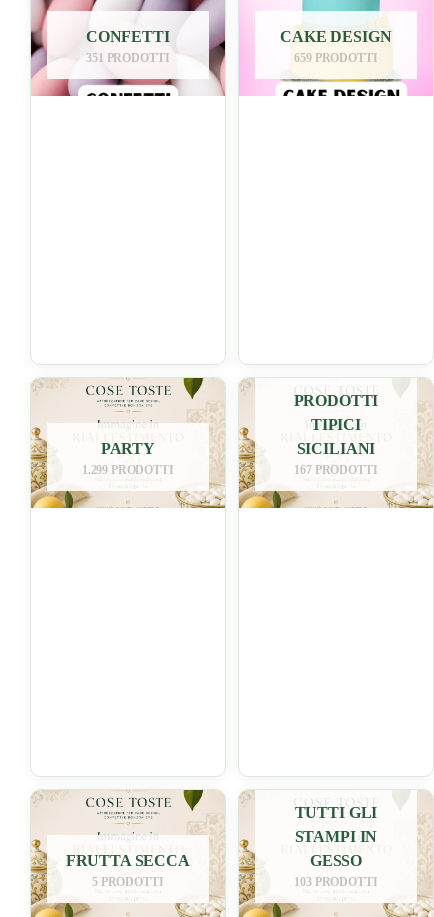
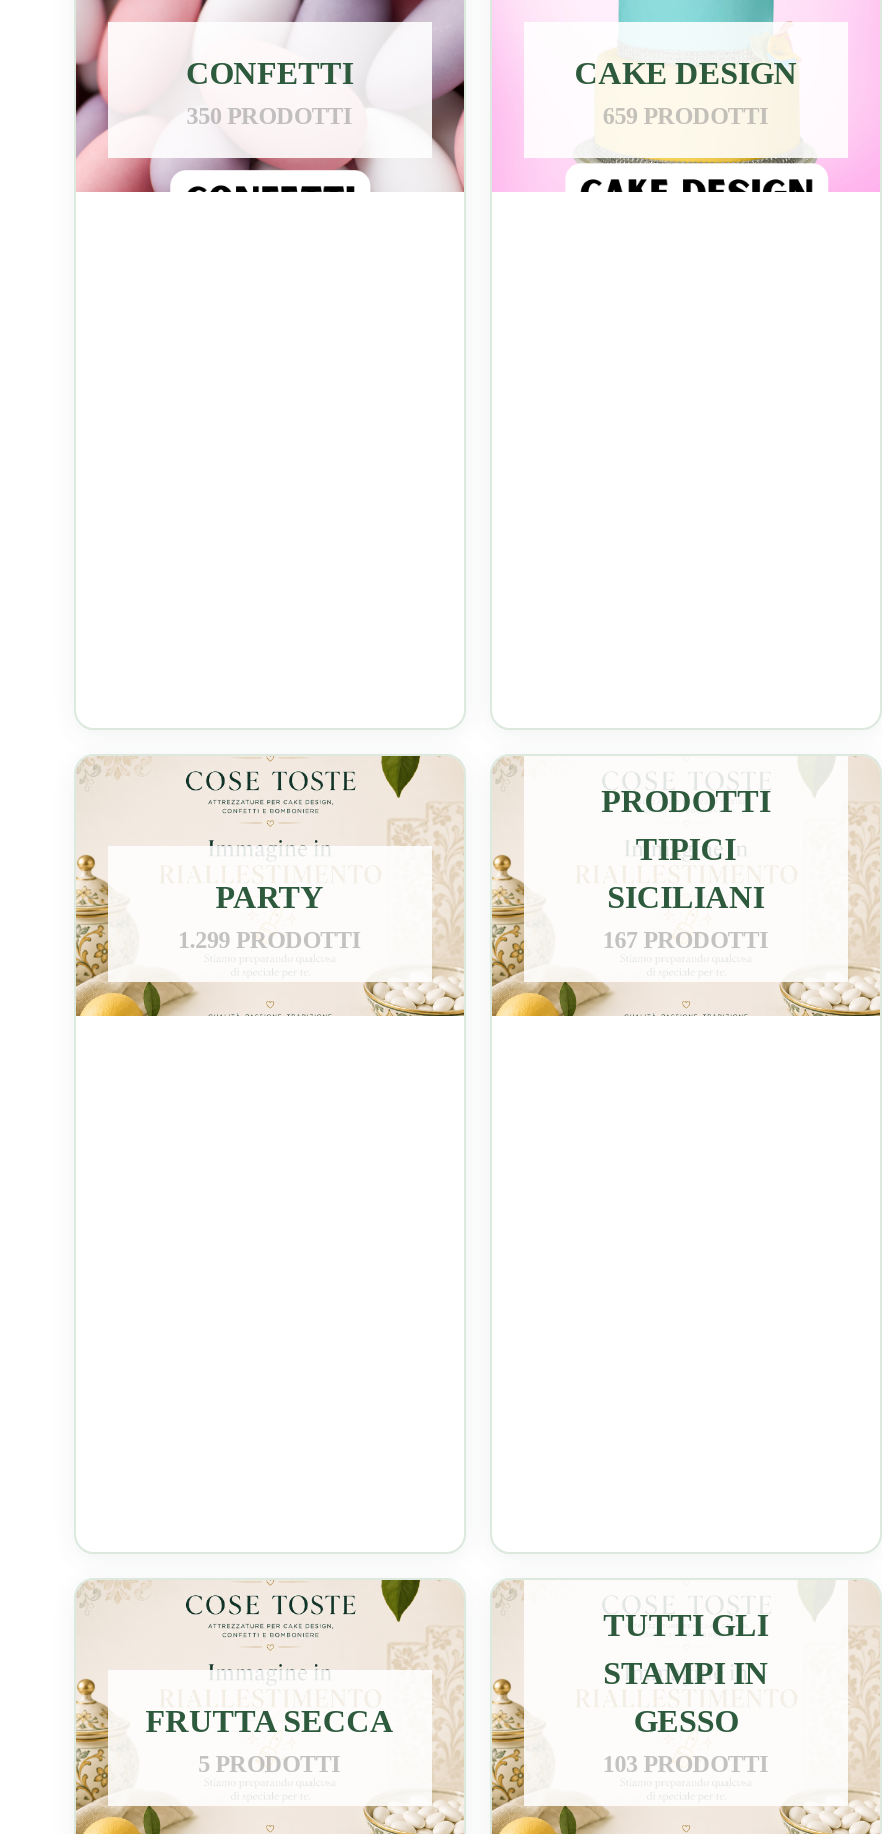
[86,50,169,64] 351 PRODOTTI -> [187,101,353,129] 350 PRODOTTI

